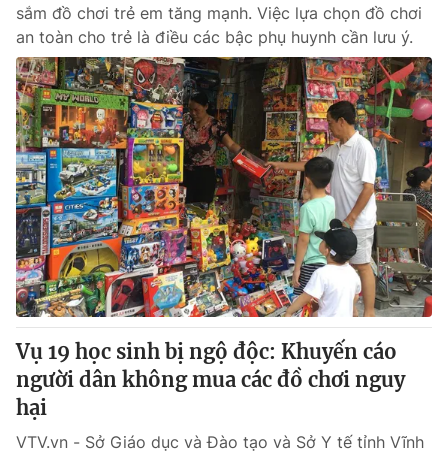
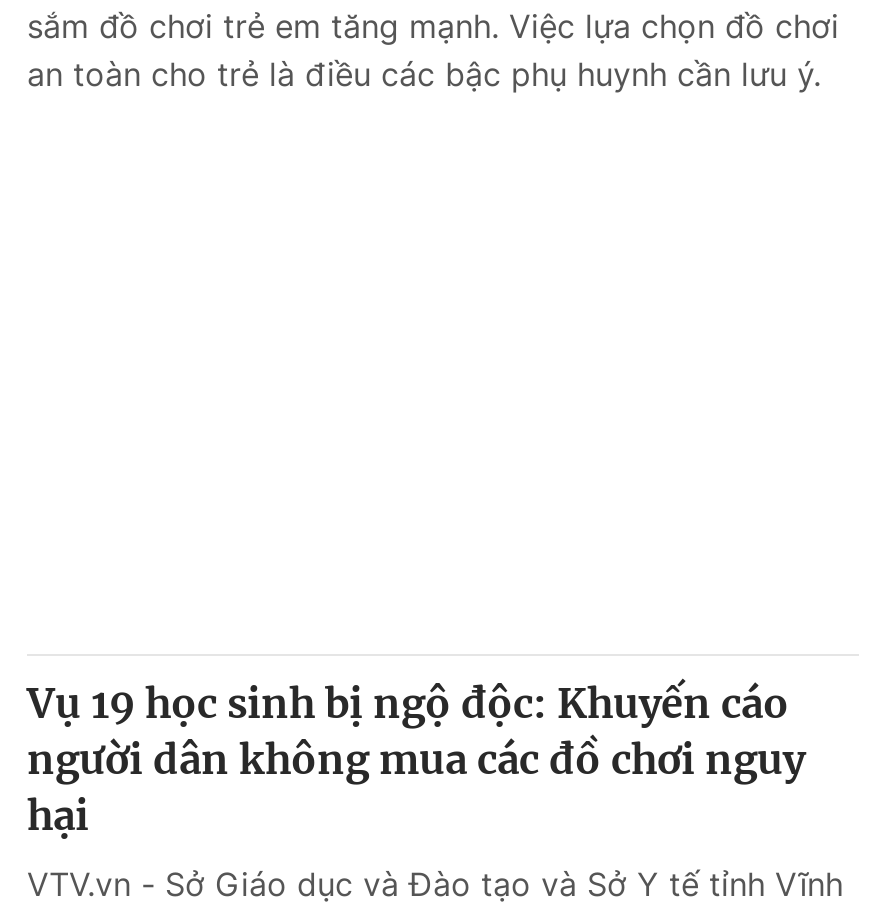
[15,56,433,318] [image] -> none

